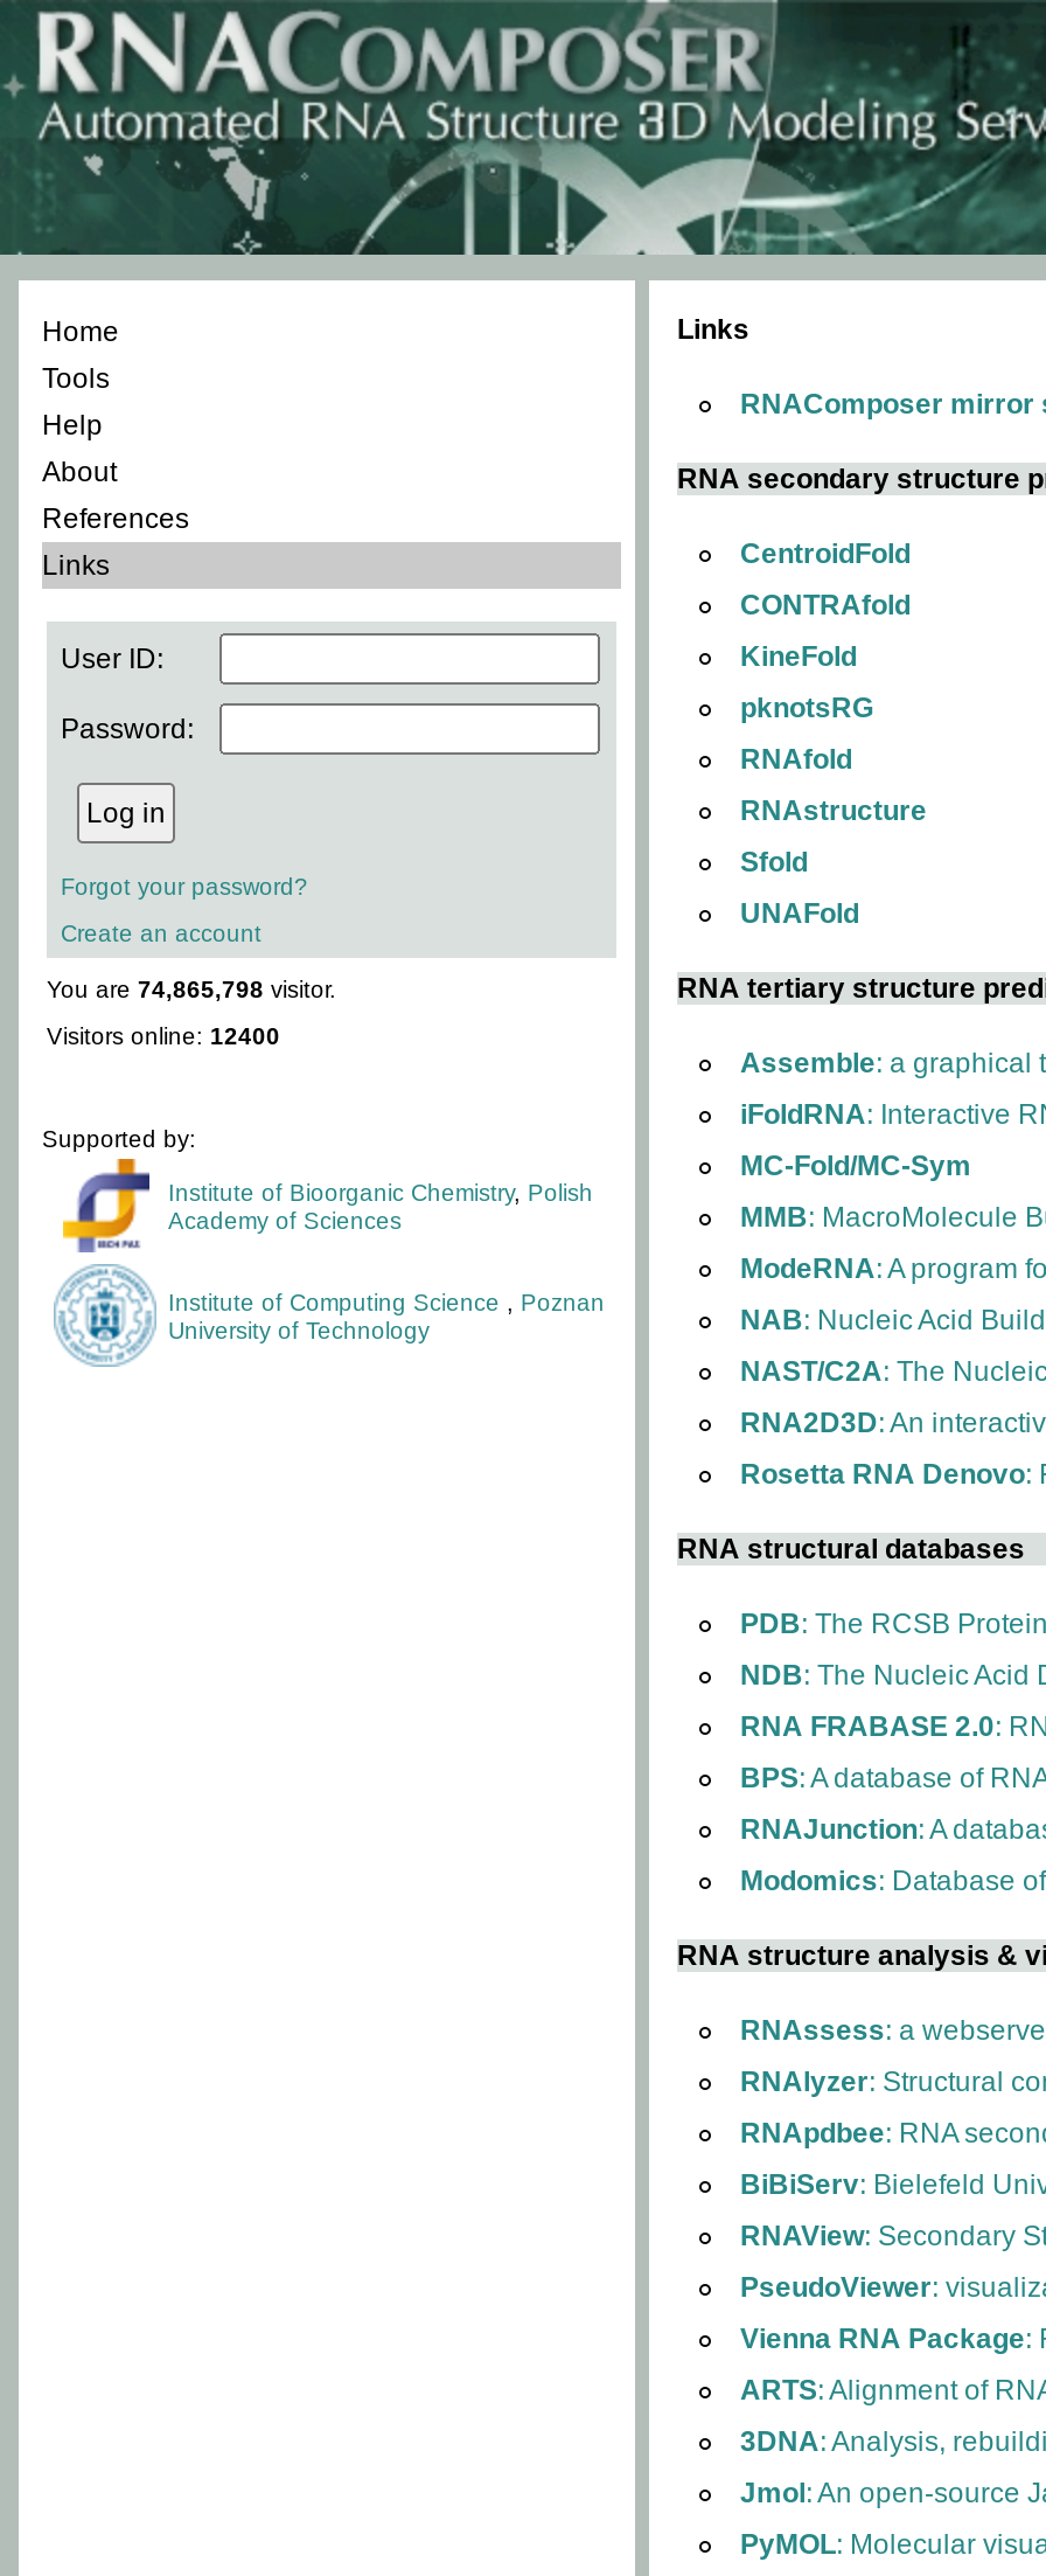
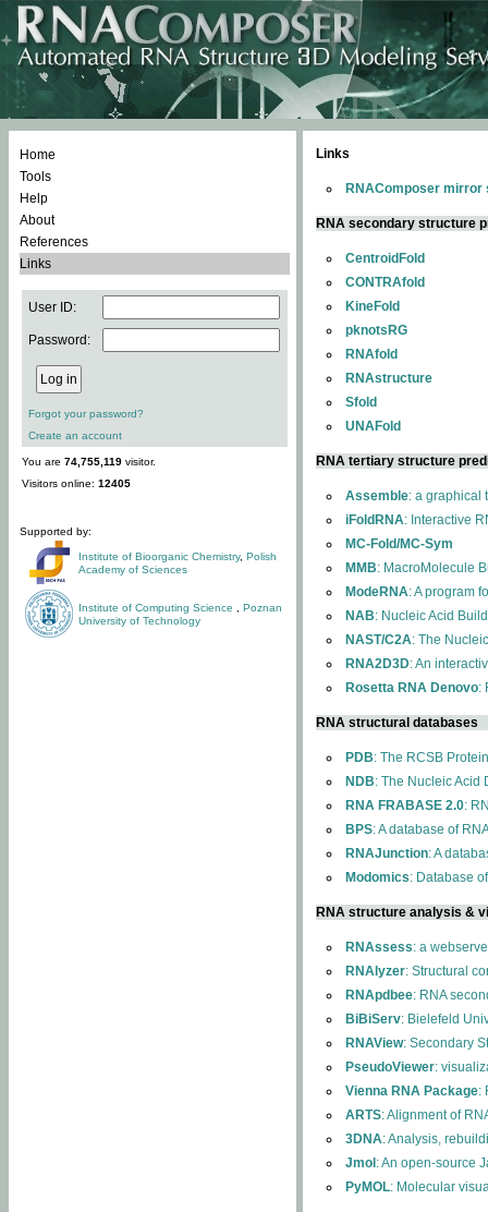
[47,977,336,1002] You are 74,865,798 visitor. -> [22,456,156,468] You are 74,755,119 visitor.
[47,1023,280,1049] Visitors online: 12400 -> [22,477,131,489] Visitors online: 12405

